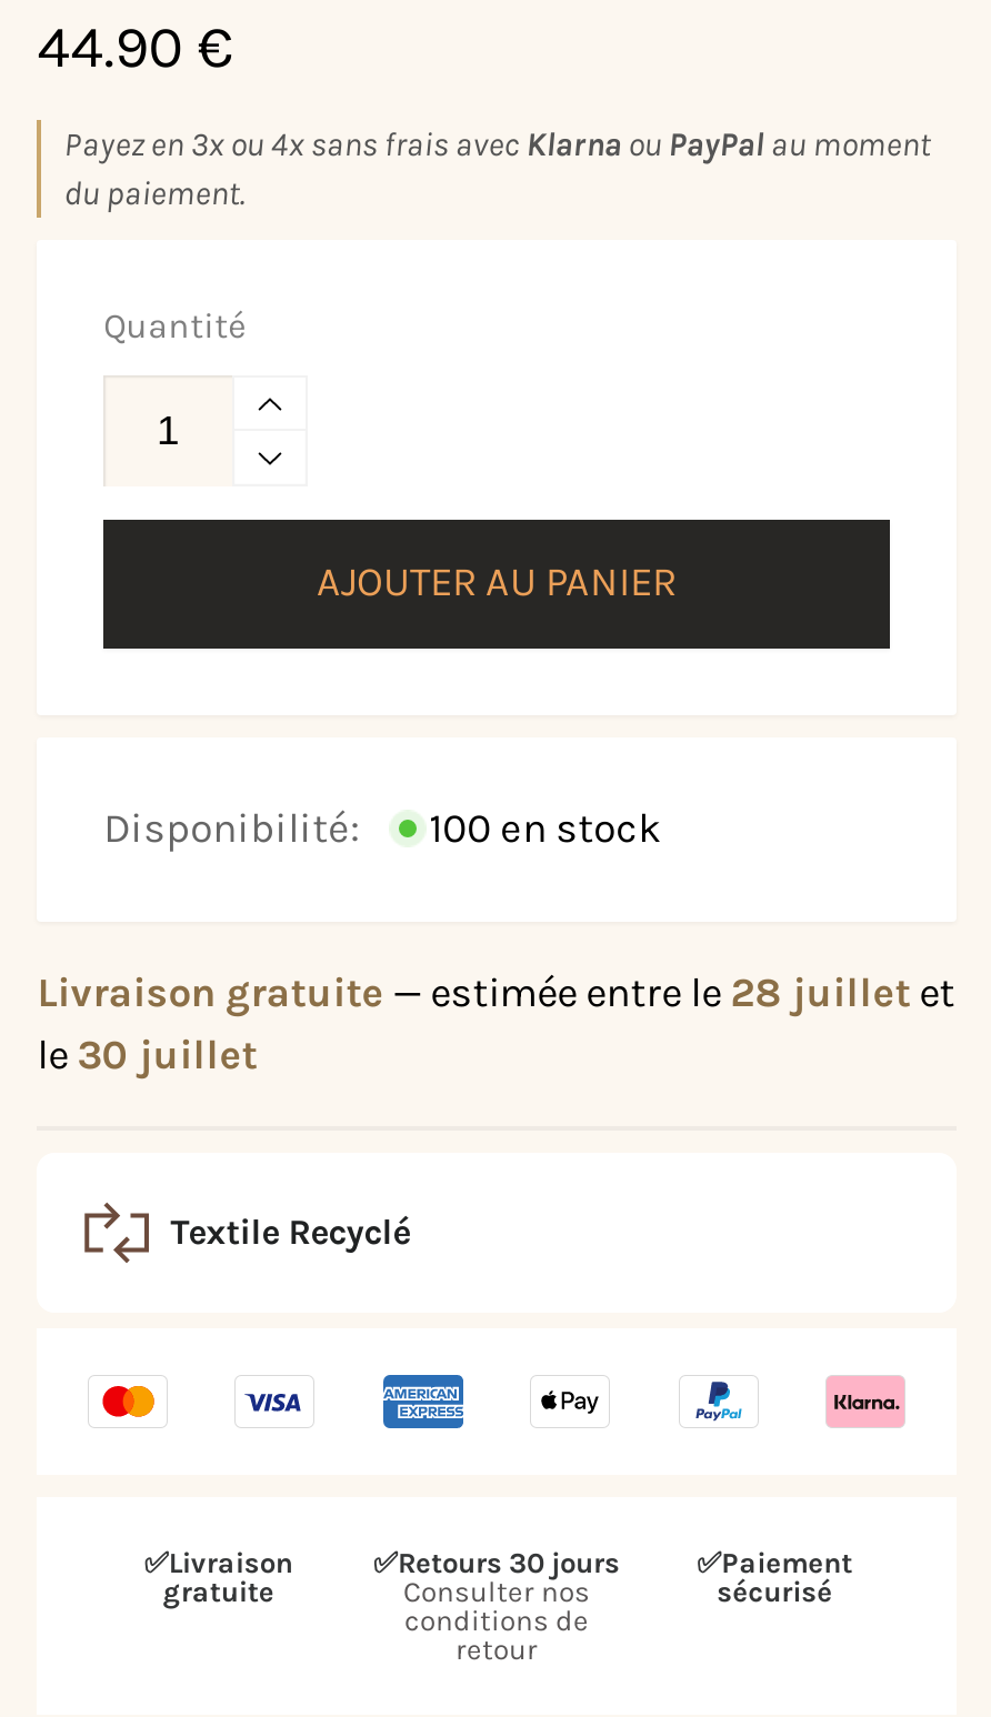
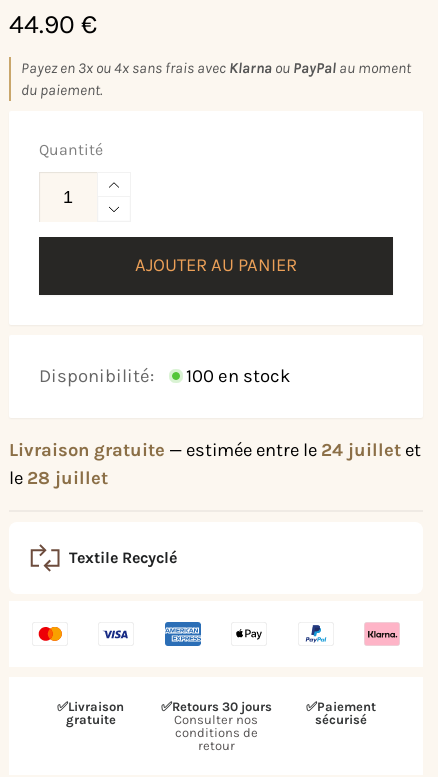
[37,969,955,1018] Livraison gratuite — estimée entre le 28 juillet et -> [9,439,421,461] Livraison gratuite — estimée entre le 24 juillet et
[37,1031,257,1080] le 30 juillet -> [9,467,108,489] le 28 juillet

